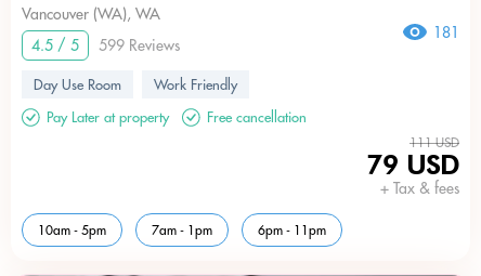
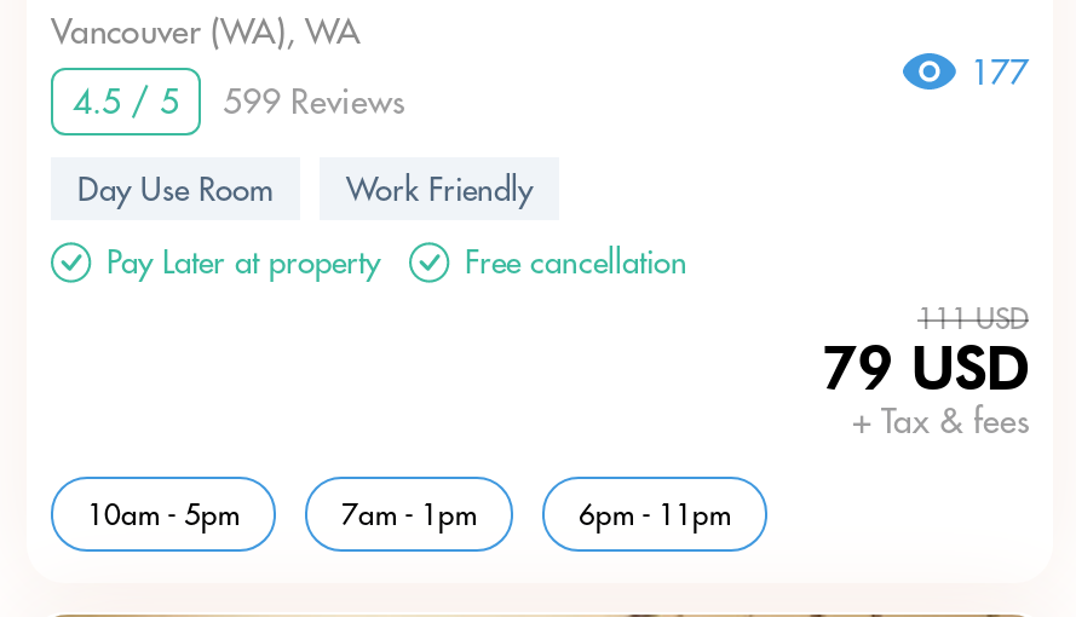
[433,22,459,42] 181 -> [971,50,1029,93] 177

